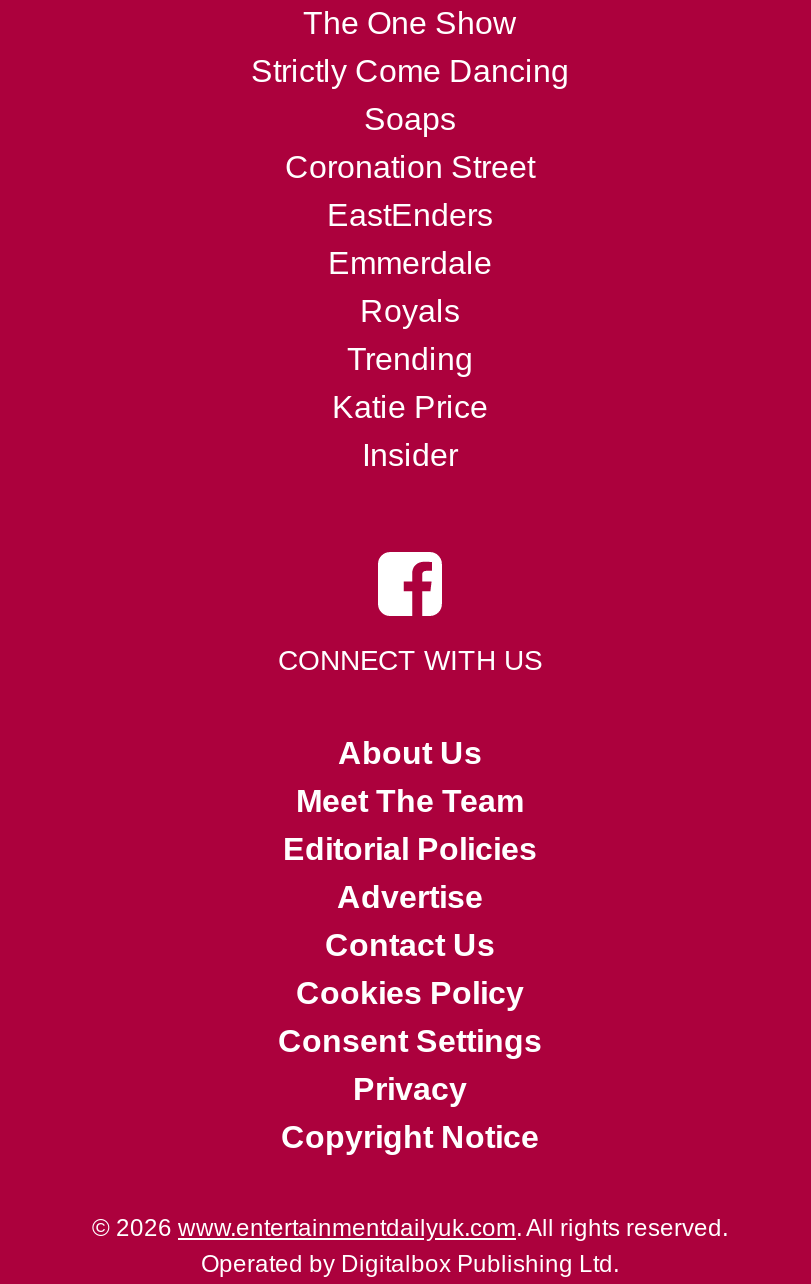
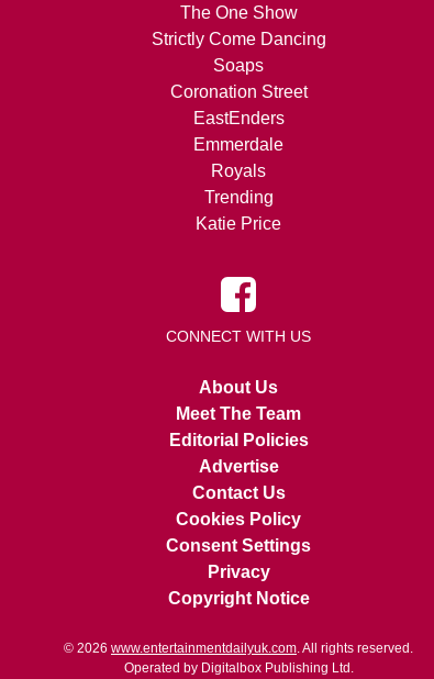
[362,438,458,472] Insider -> none

